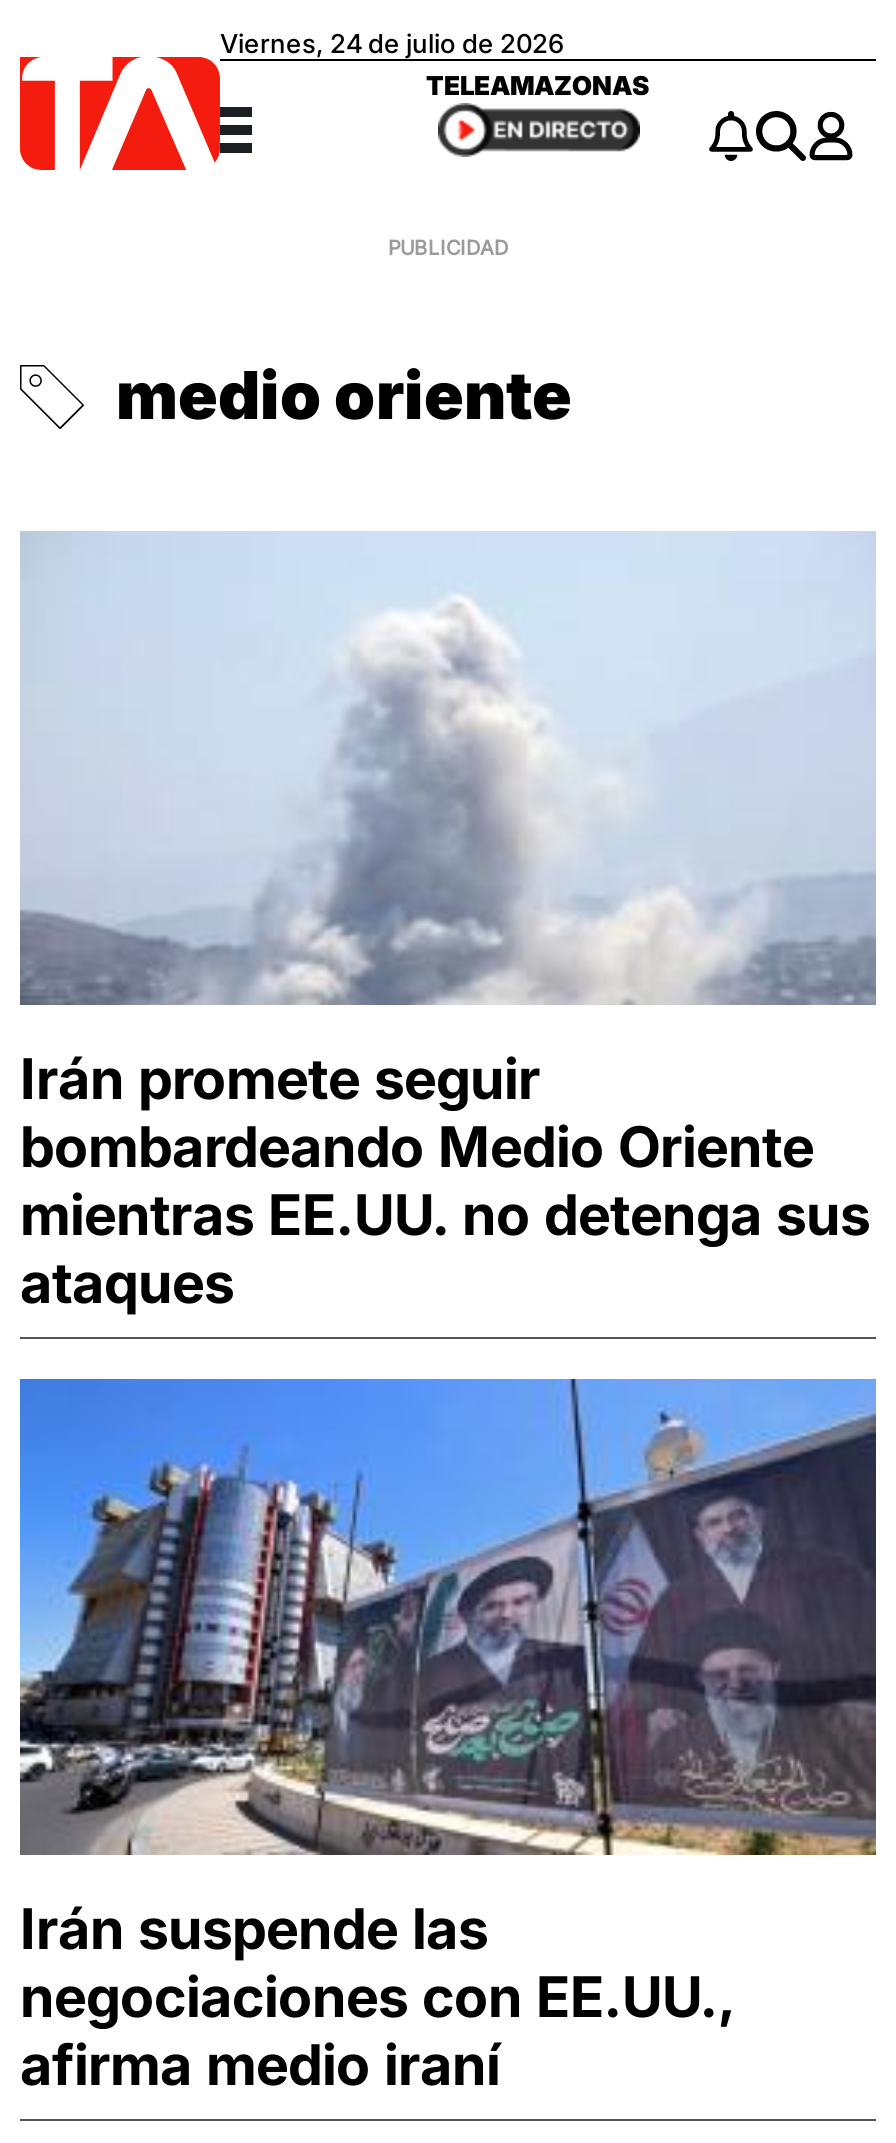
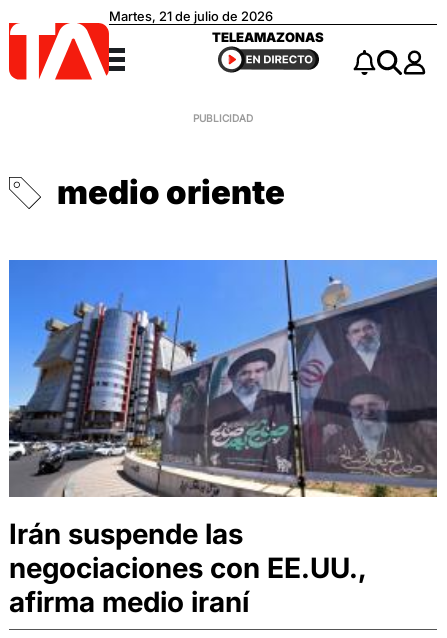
[220,28,564,60] Viernes, 24 de julio de 2026 -> [109,8,273,24] Martes, 21 de julio de 2026
[20,533,876,1318] [image] | Irán promete seguir | bombardeando Medio Oriente | mientras EE.UU. no detenga sus | ataques -> none

